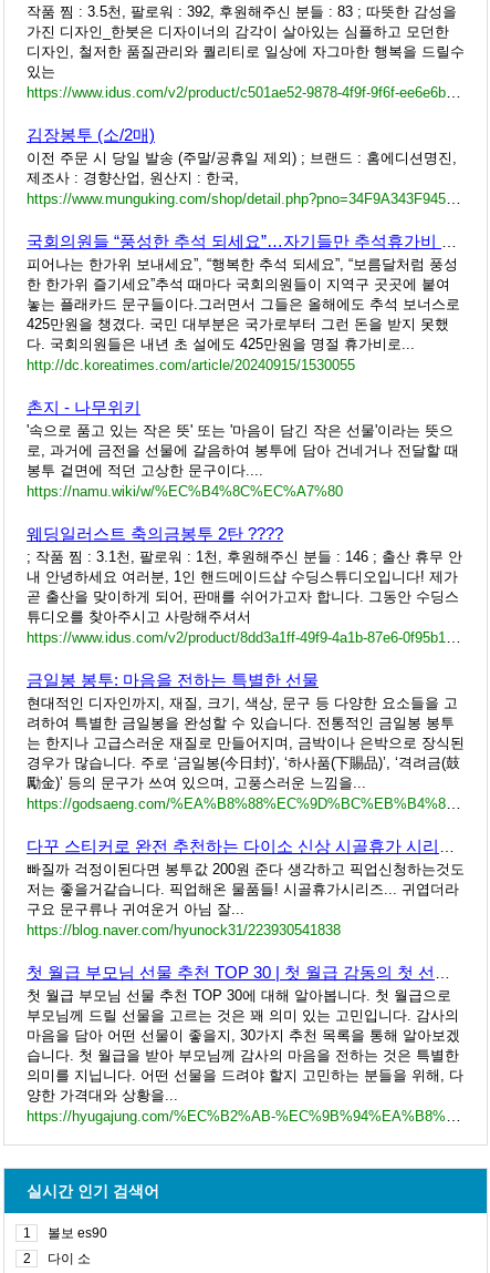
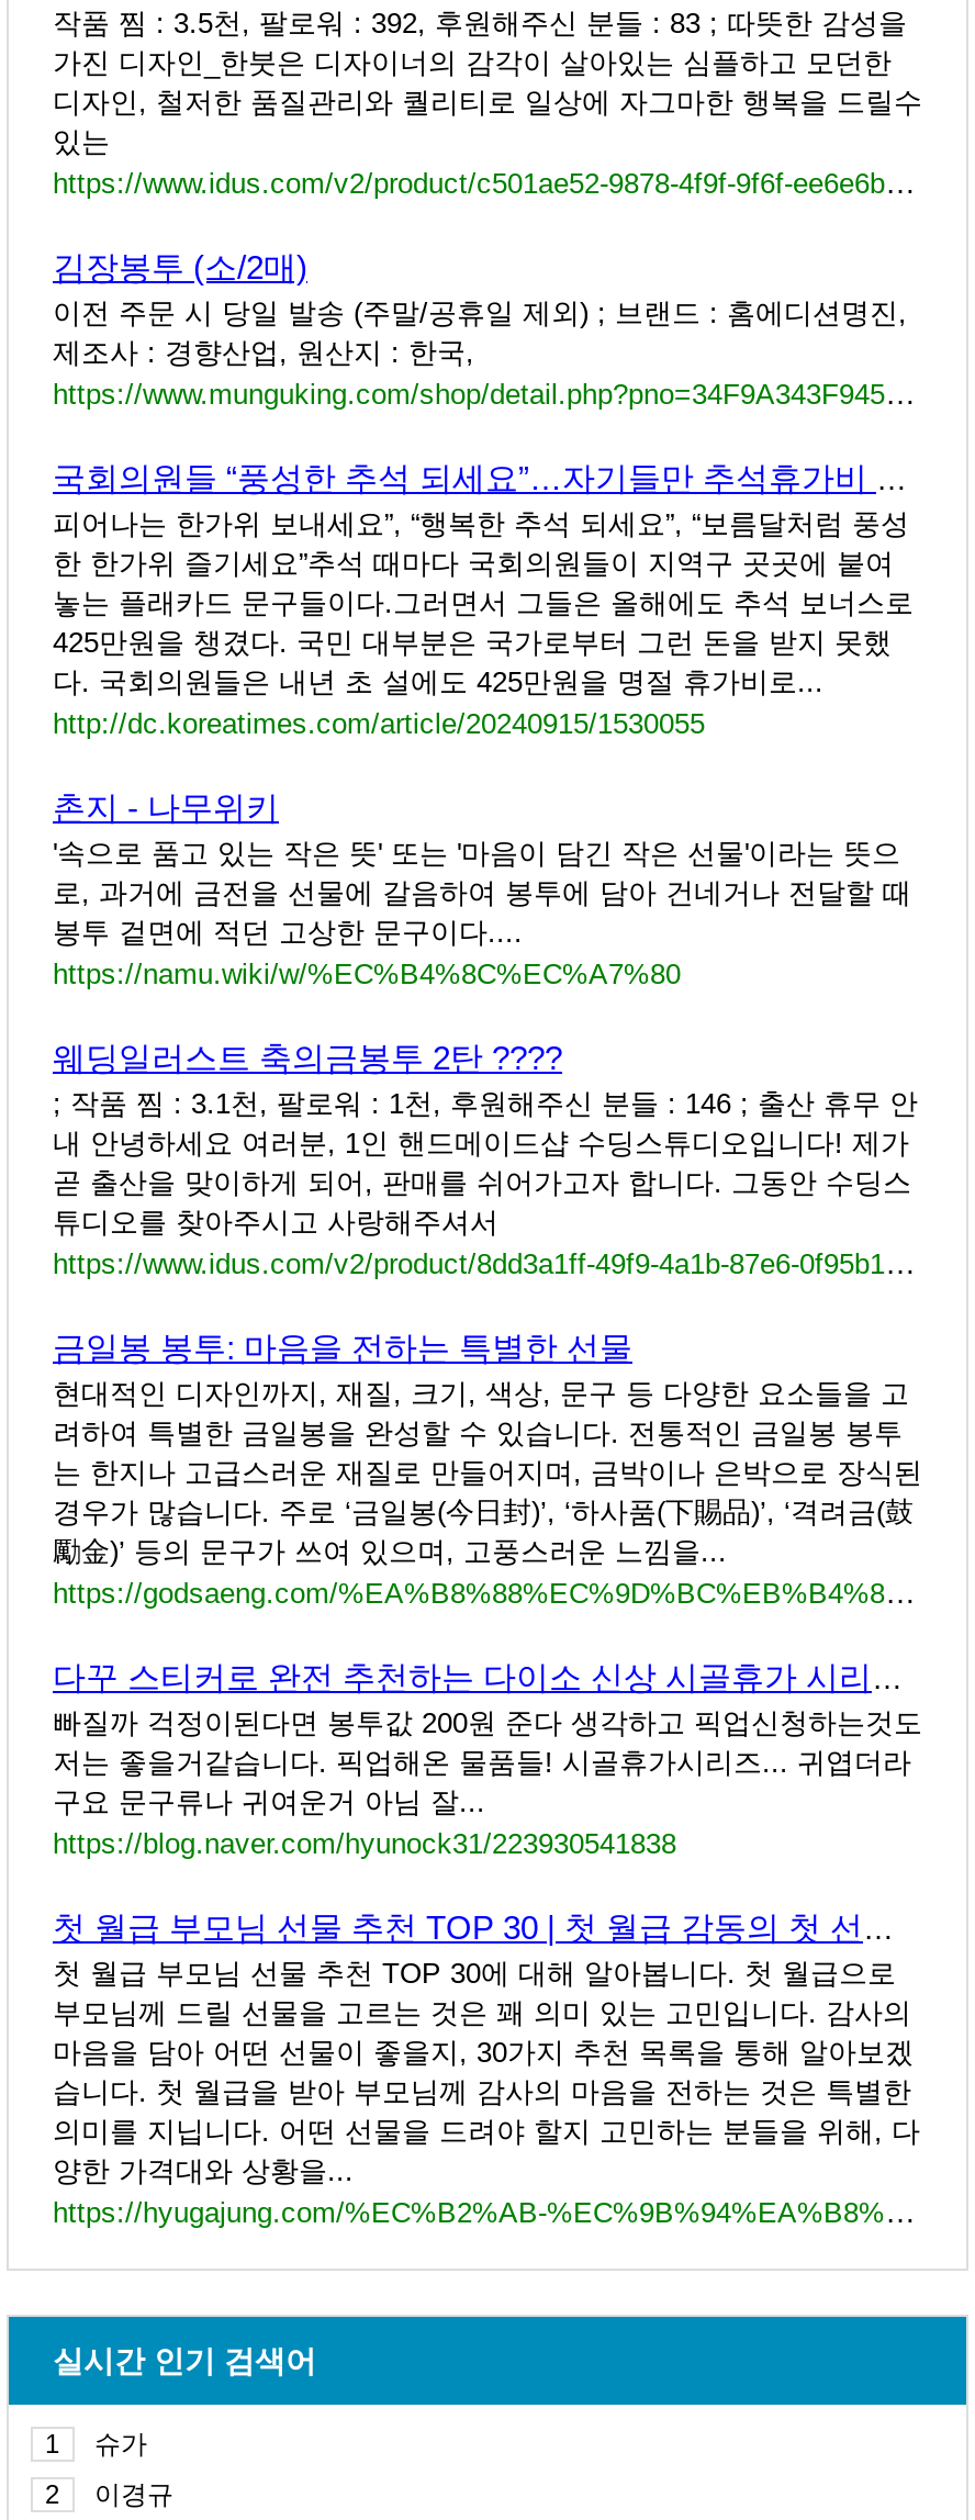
[48,1225,107,1241] 볼보 es90 -> [94,2429,147,2460] 슈가
[48,1251,91,1266] 다이 소 -> [94,2479,173,2510] 이경규

